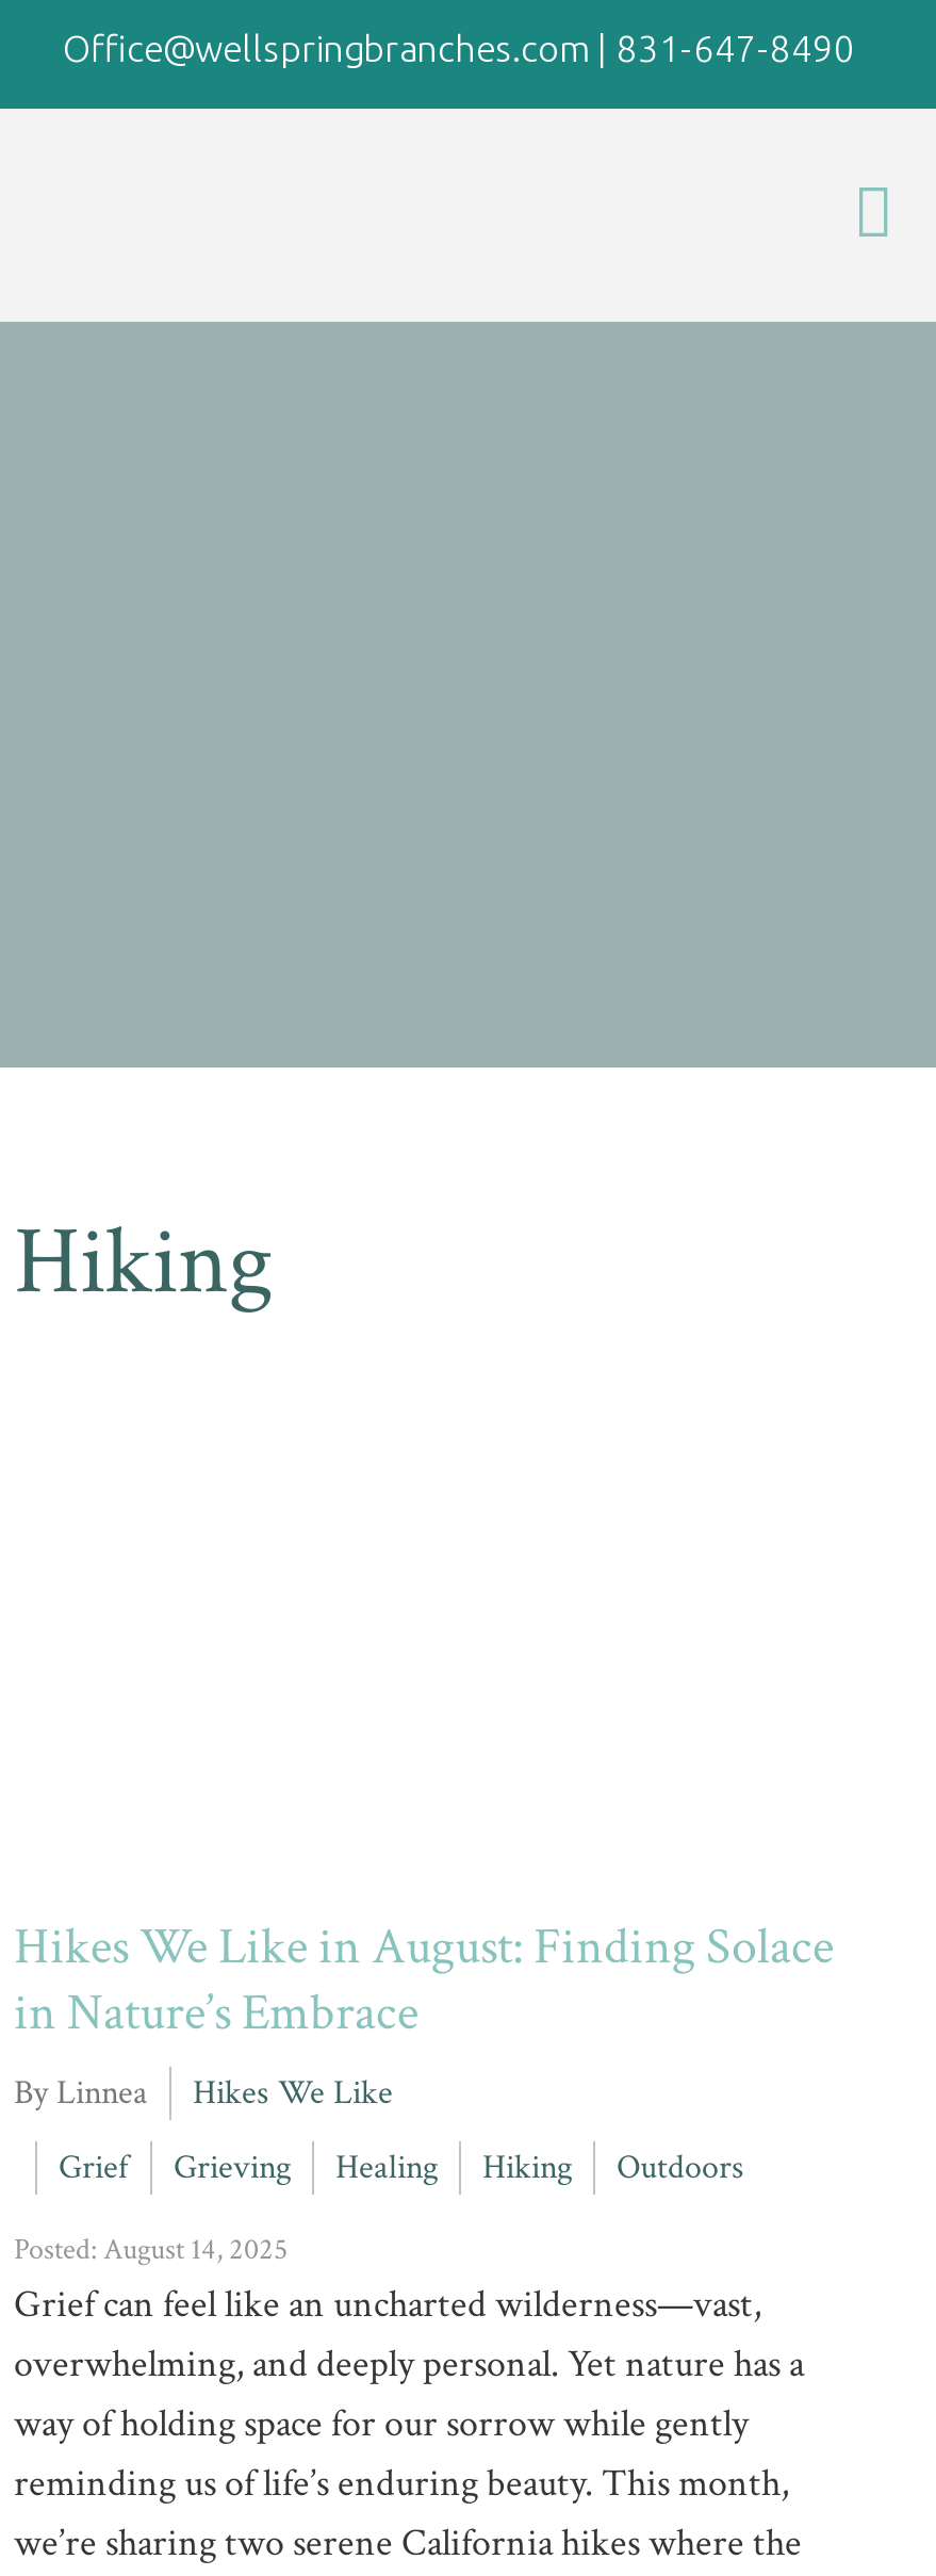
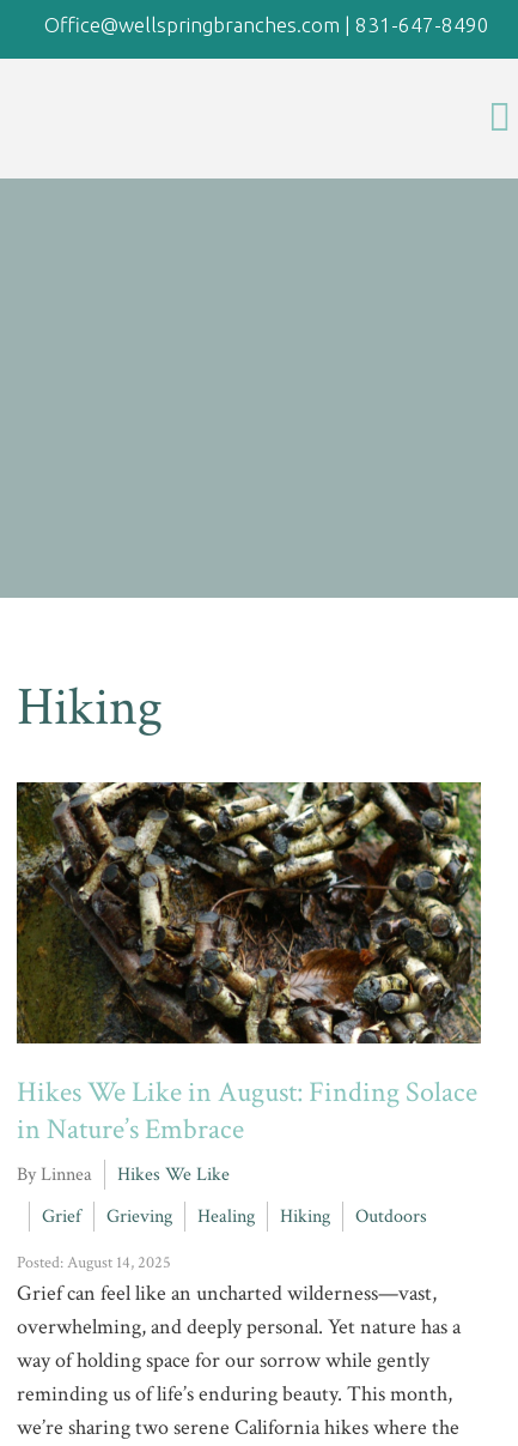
none -> [16,781,482,1045] [image]

